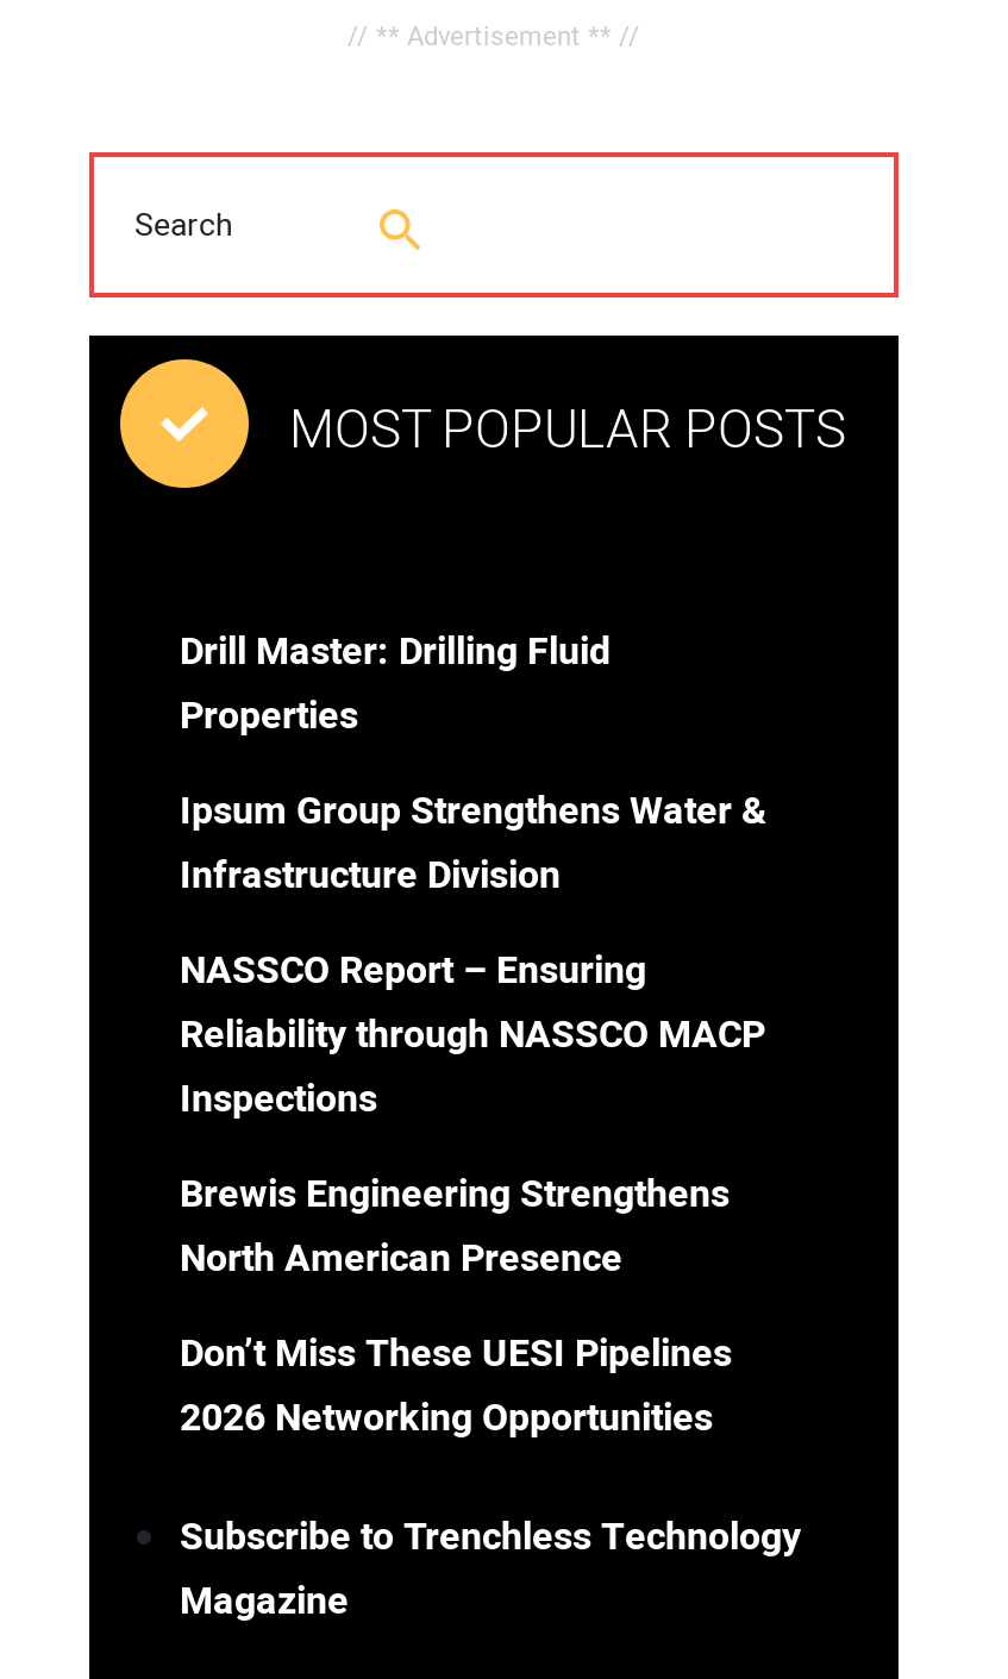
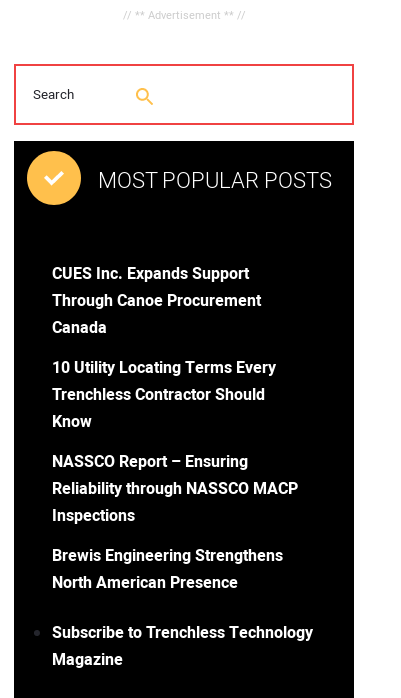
[180,624,611,746] Drill Master: Drilling Fluid | Properties -> [52,262,261,340] CUES Inc. Expands Support | Through Canoe Procurement | Canada
[180,784,768,905] Ipsum Group Strengthens Water & | Infrastructure Division -> [52,356,276,434] 10 Utility Locating Terms Every | Trenchless Contractor Should | Know
moved [180,943,765,1288] -> [52,450,298,595]: NASSCO Report – Ensuring | Reliability through NASSCO MACP | Inspections | Brewis Engineering Strengthens | North American Presence
[180,1327,732,1448] Don’t Miss These UESI Pipelines | 2026 Networking Opportunities -> none

